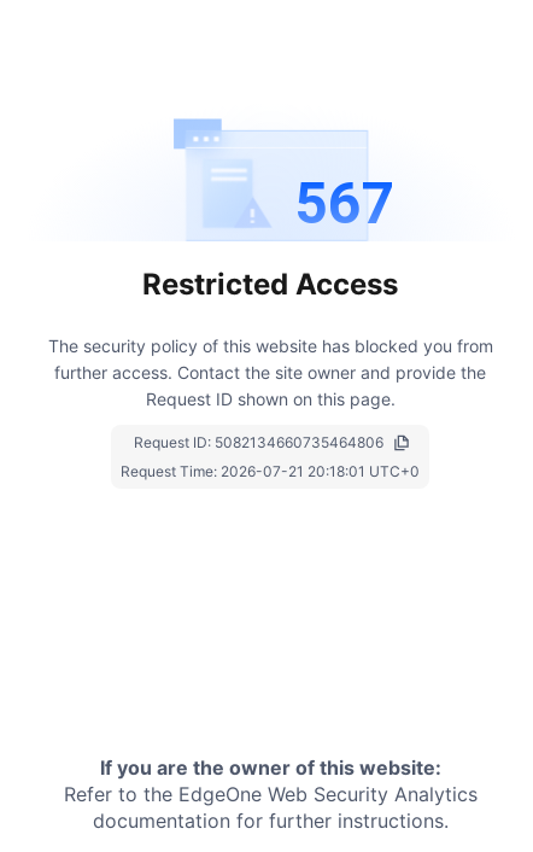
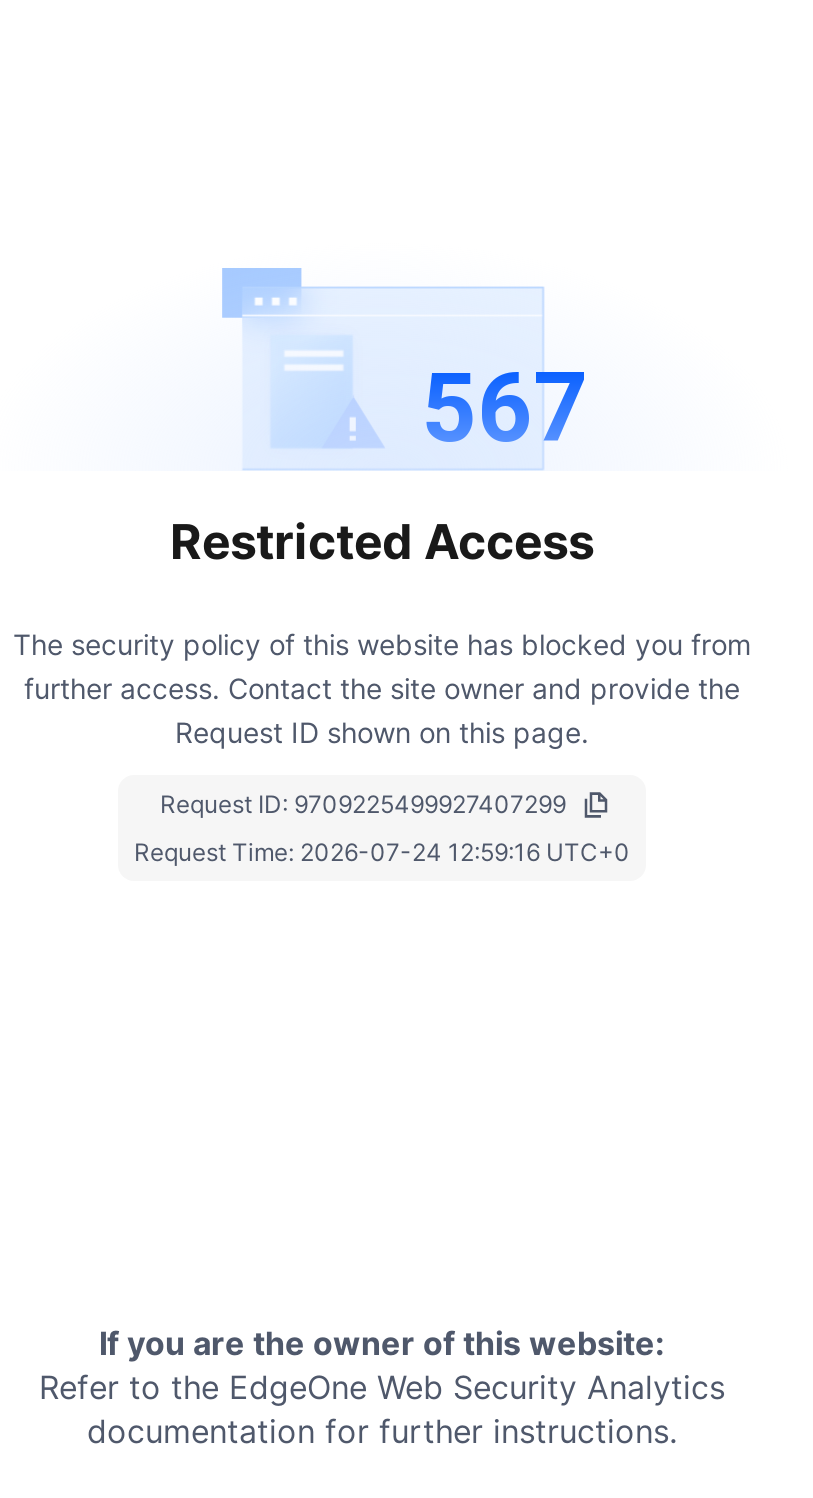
[134,433,383,451] Request ID: 5082134660735464806 -> [160,788,566,818] Request ID: 9709225499927407299
[121,462,420,480] Request Time: 2026-07-21 20:18:01 UTC+0 -> [134,836,630,866] Request Time: 2026-07-24 12:59:16 UTC+0

